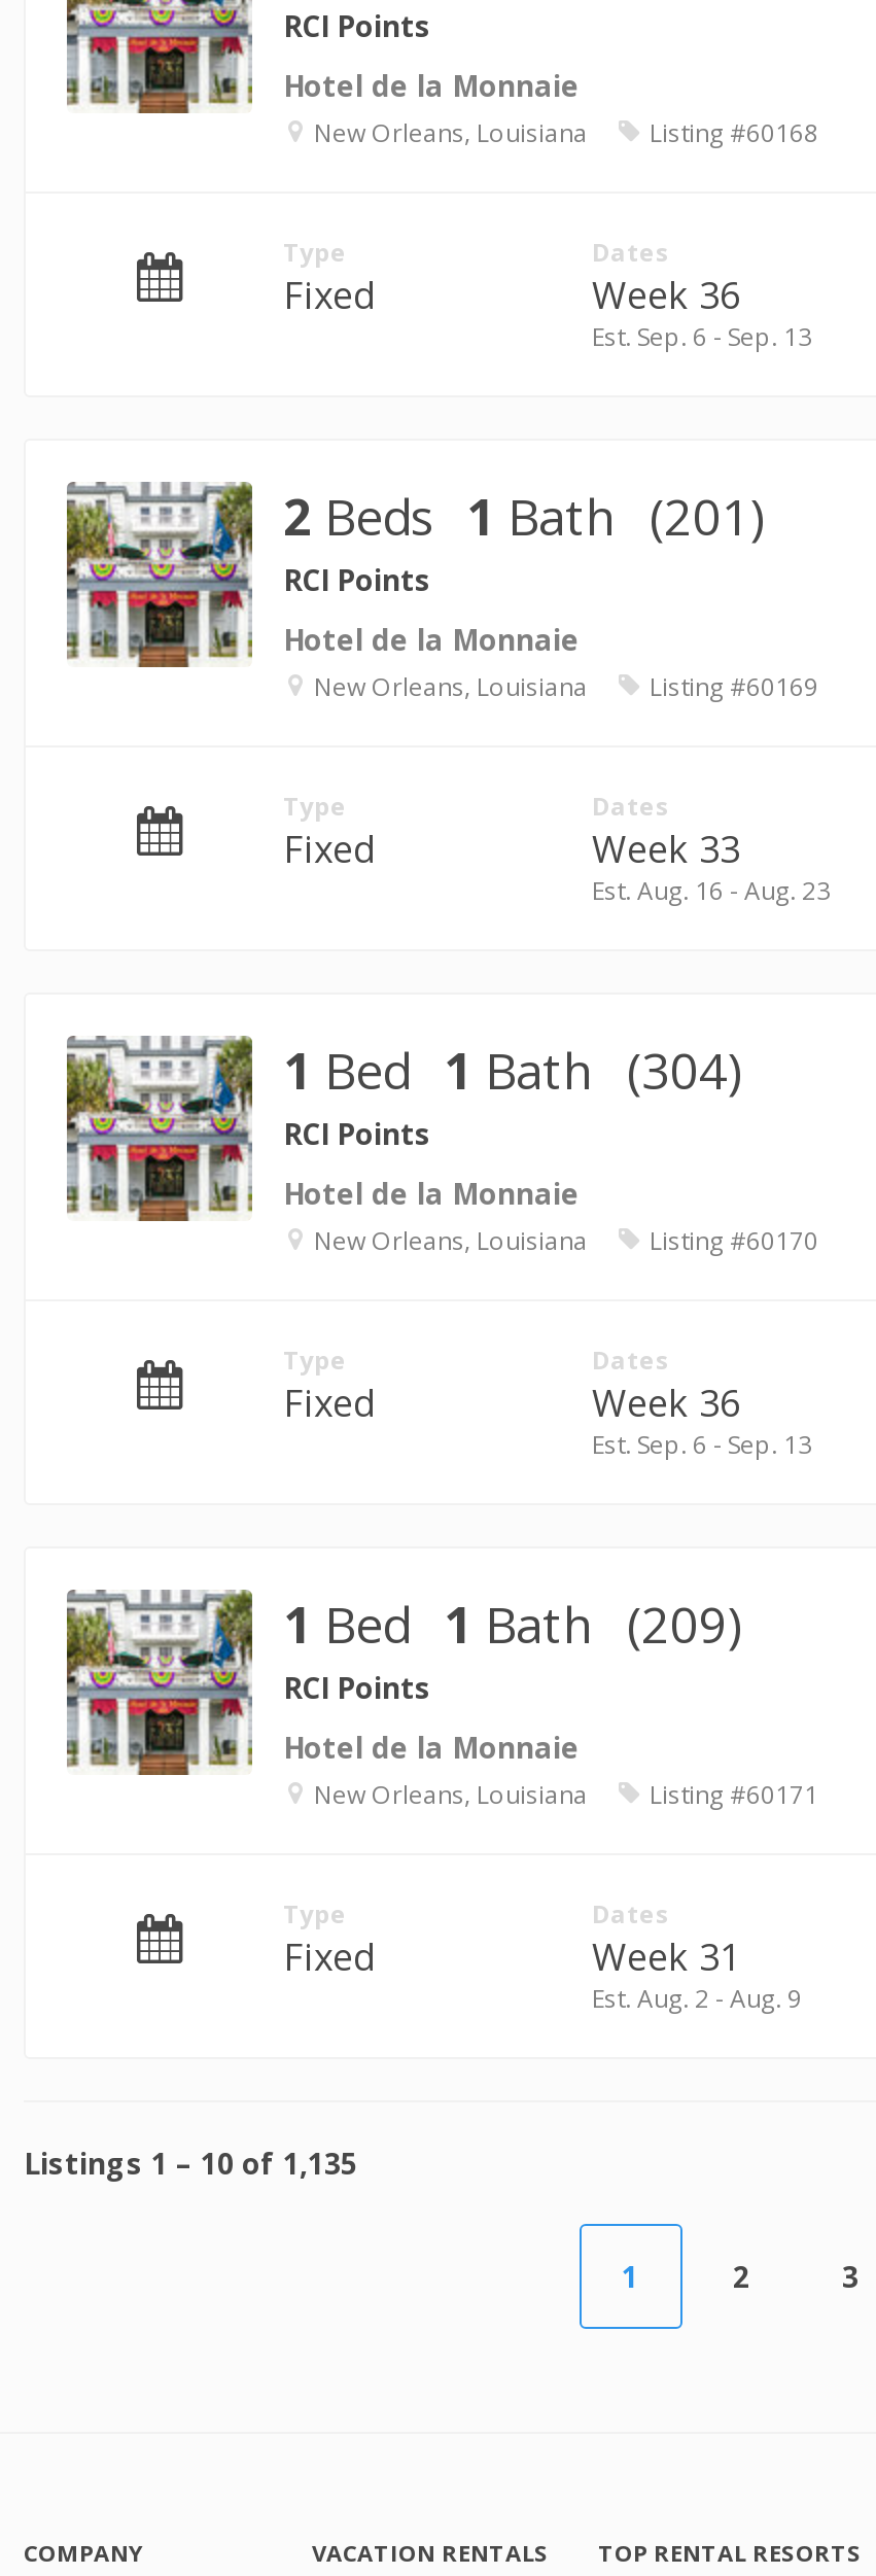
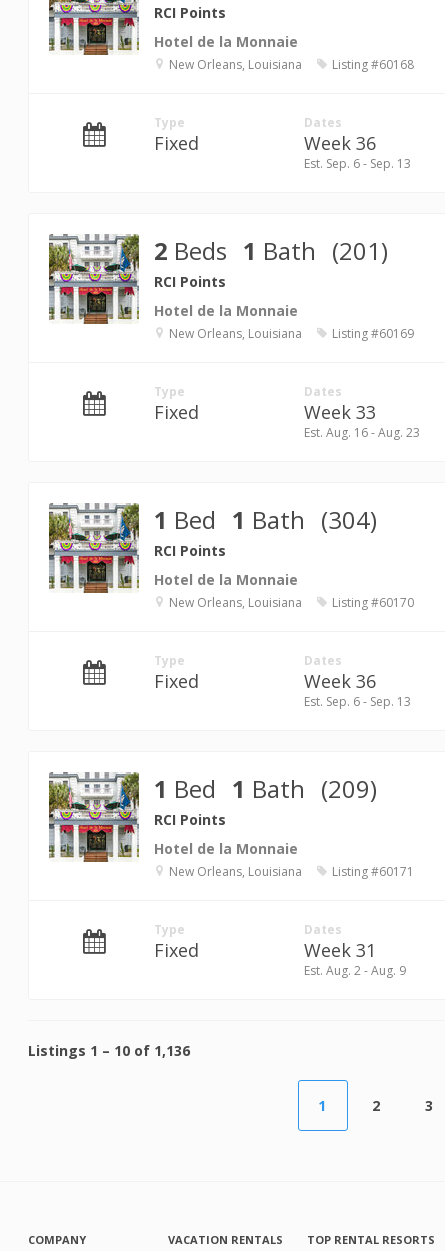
[24,2144,357,2183] Listings 1 – 10 of 1,135 -> [28,1041,190,1060] Listings 1 – 10 of 1,136

